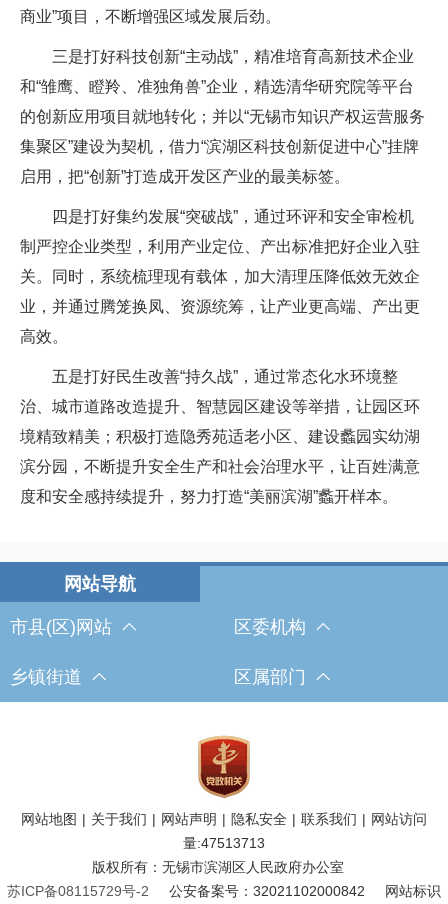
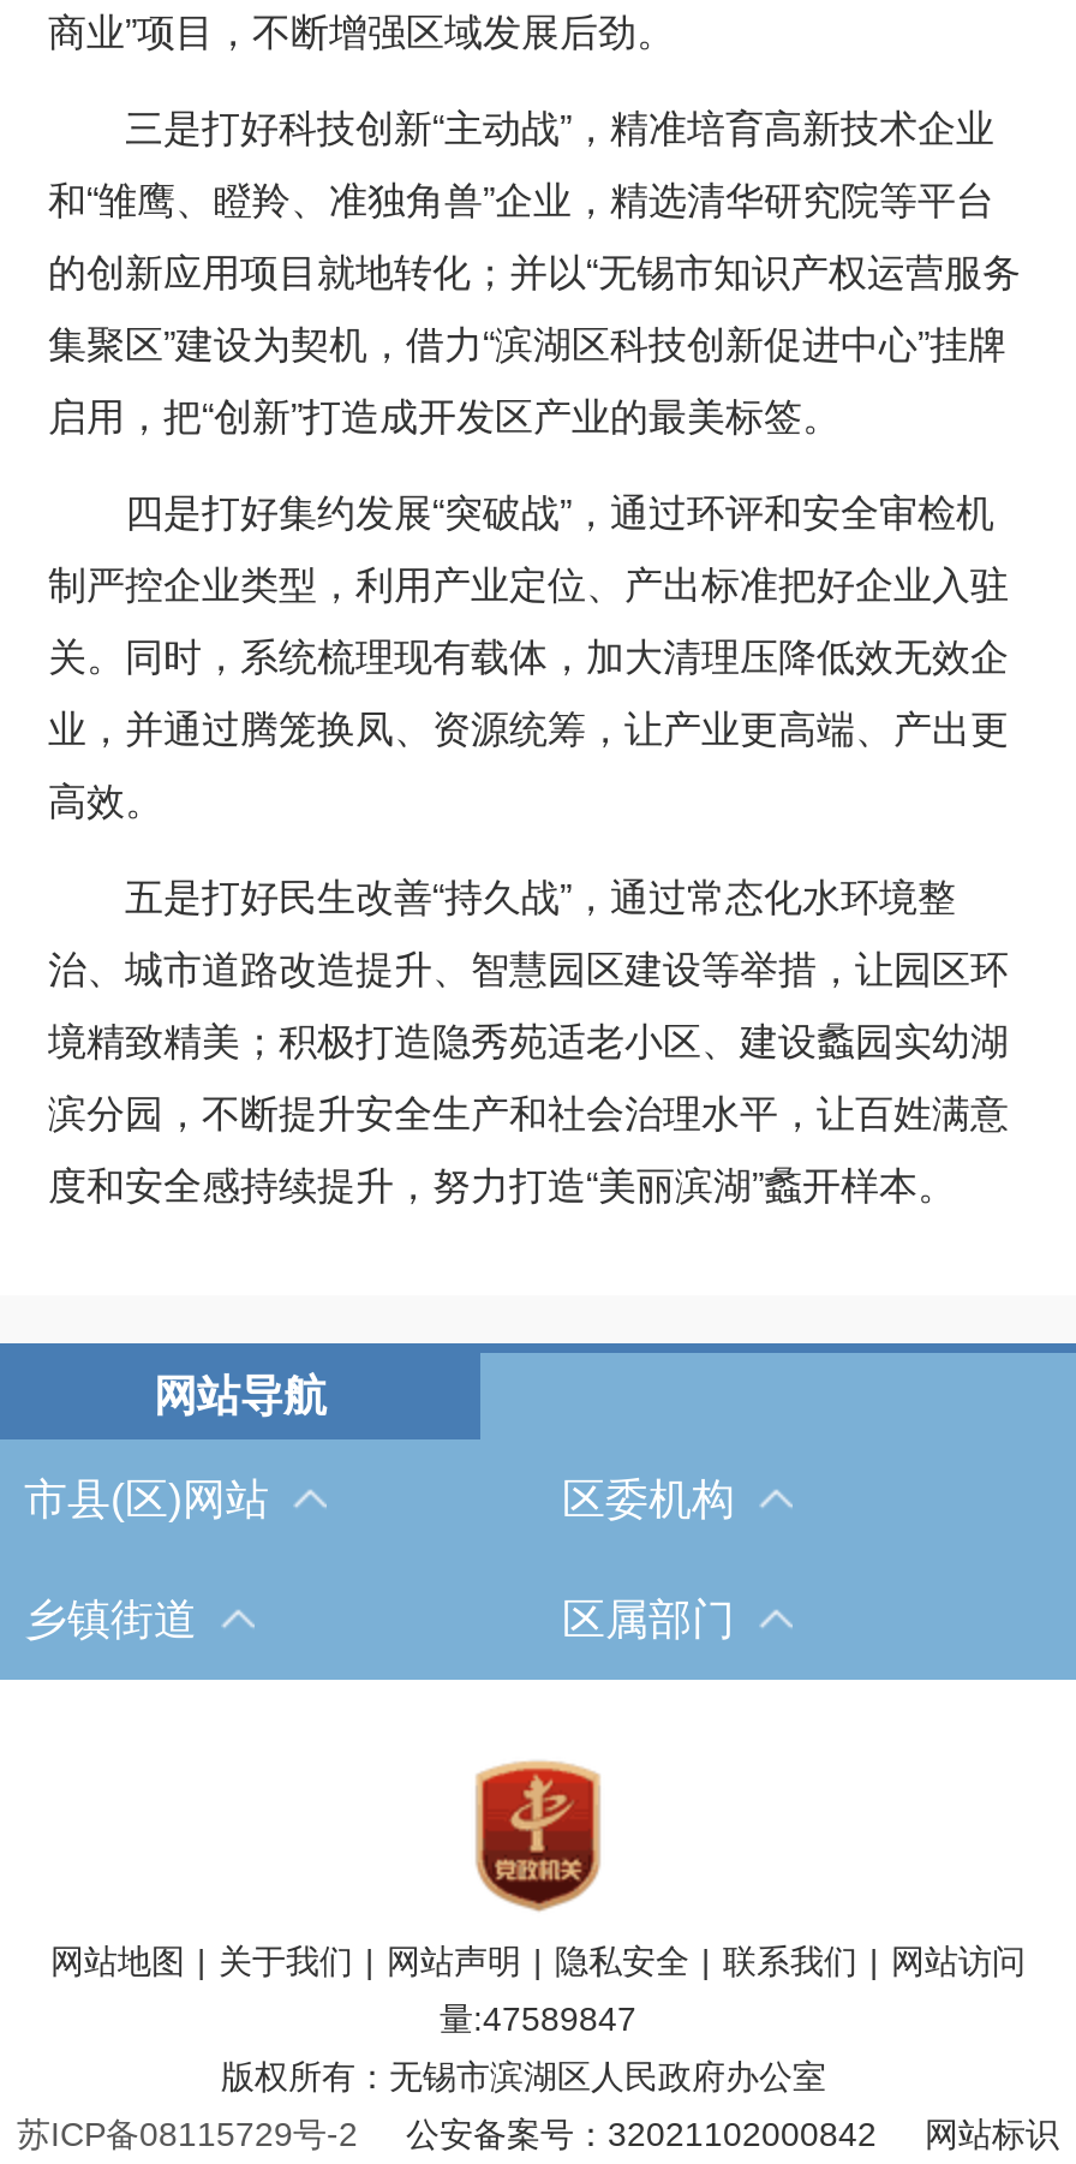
[183,835,265,851] 量:47513713 -> [440,1999,636,2038] 量:47589847

